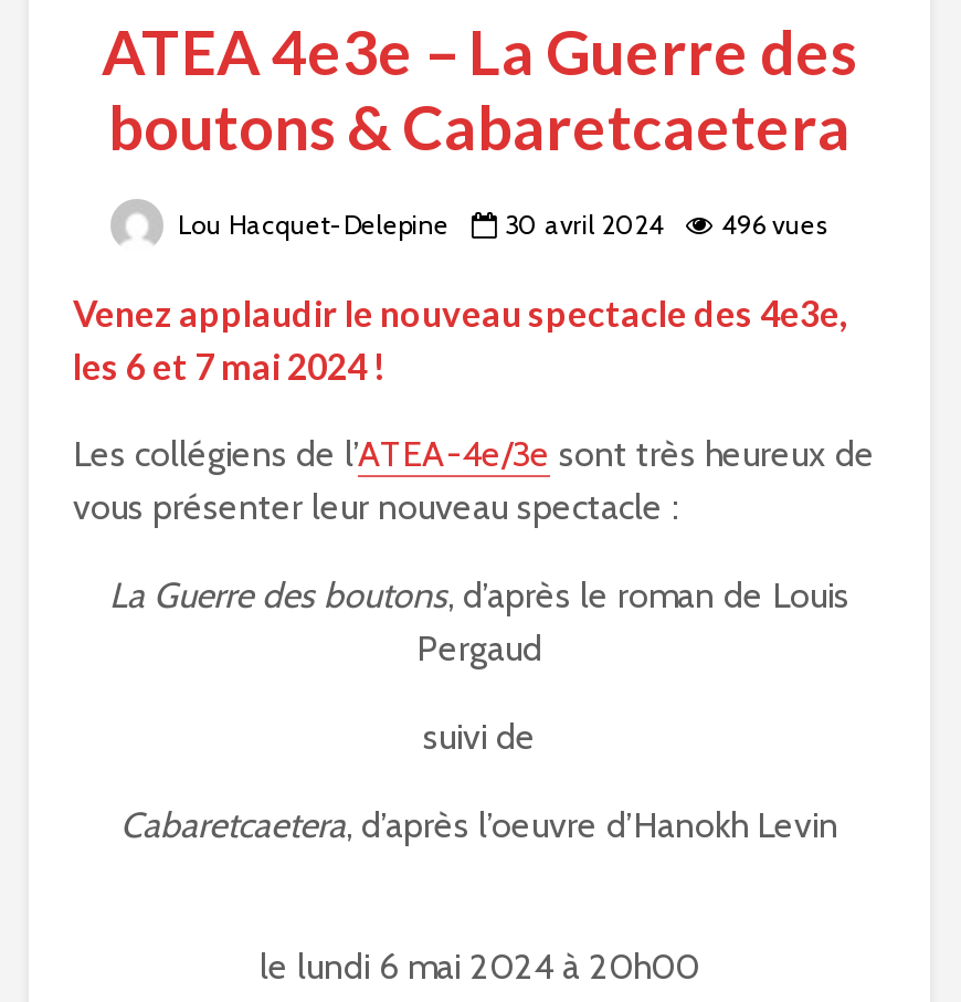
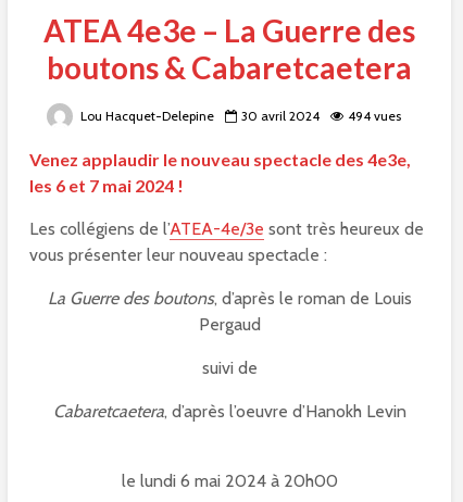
[171,208,827,241] Lou Hacquet-Delepine 30 avril 2024 496 vues -> [77,108,401,124] Lou Hacquet-Delepine 30 avril 2024 494 vues

